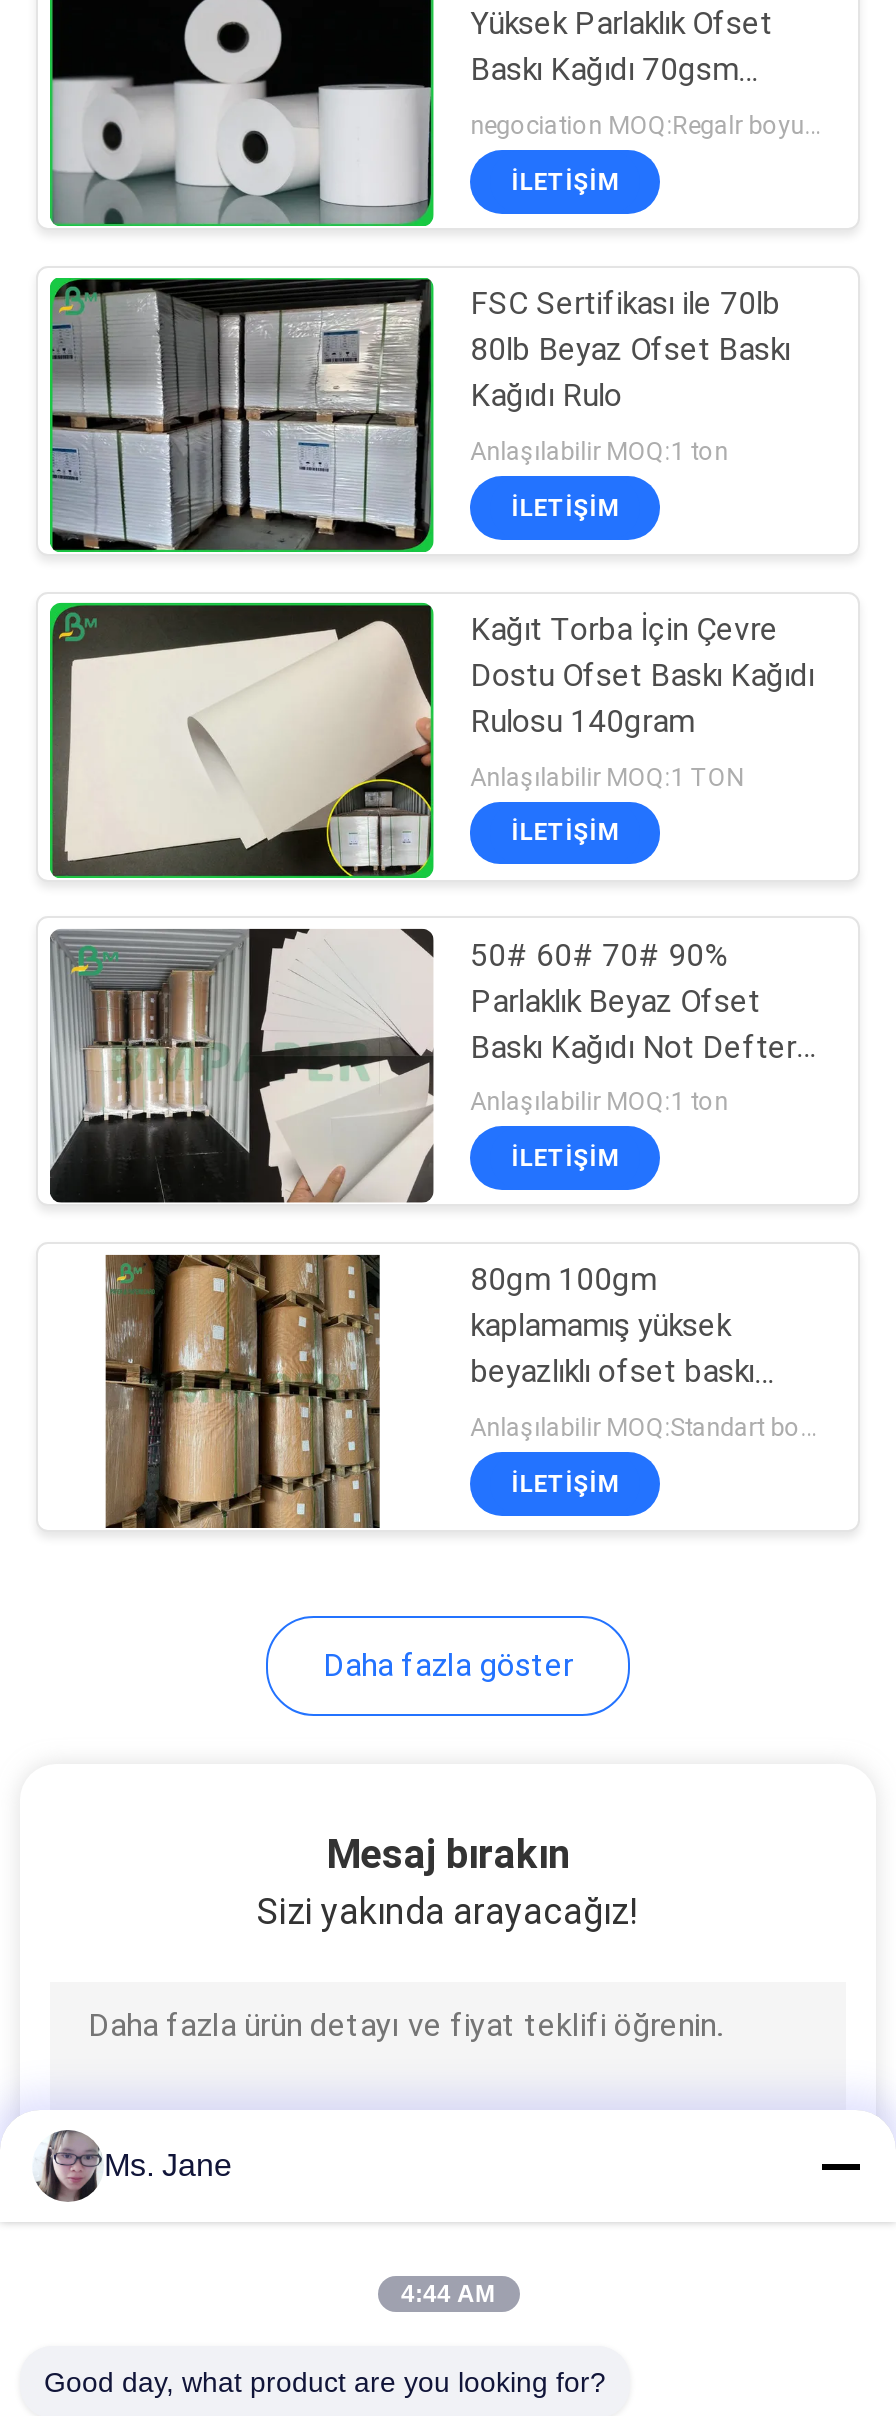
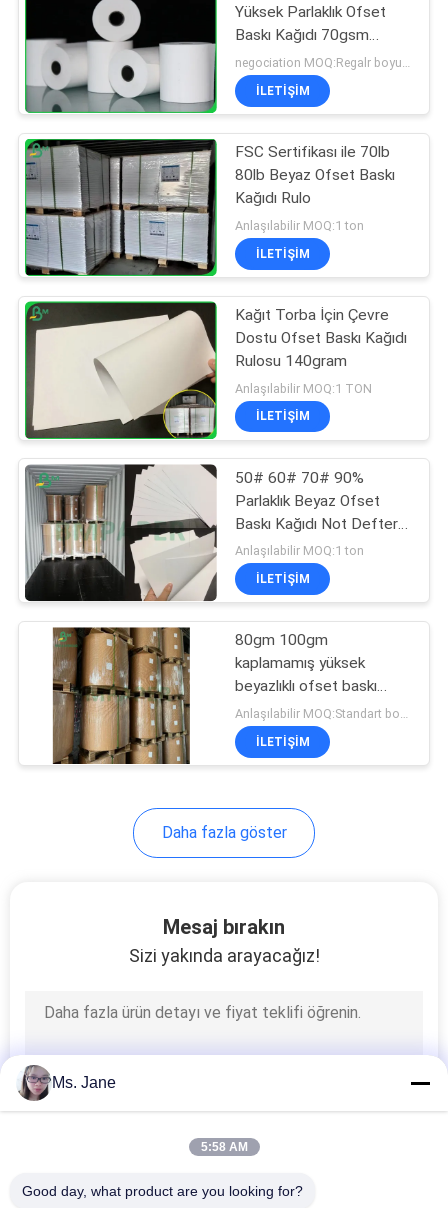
[401,2280,495,2308] 4:44 AM -> [200,1140,247,1154] 5:58 AM

